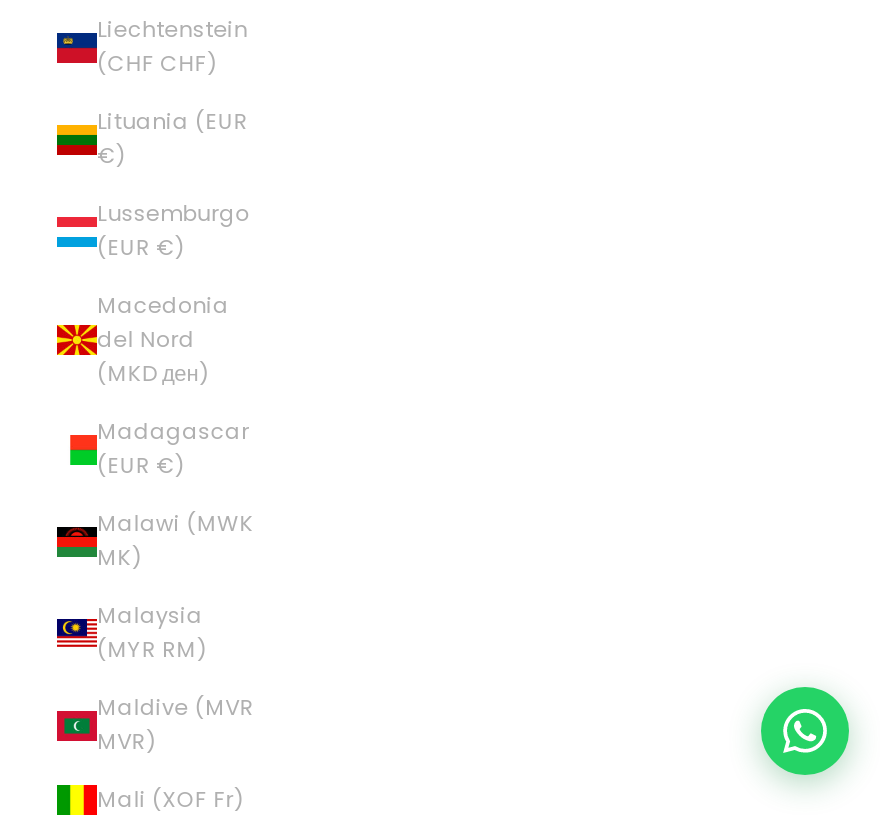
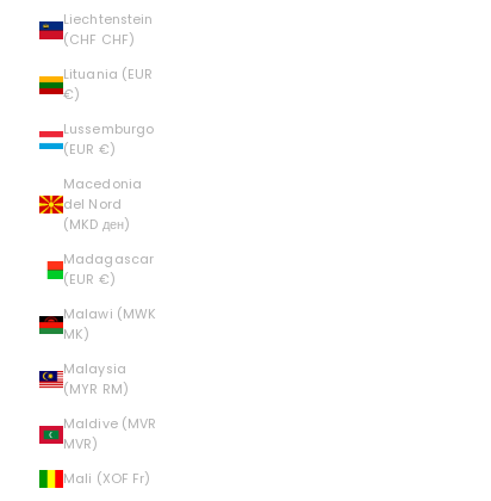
[757,683,853,787] [image] -> none

